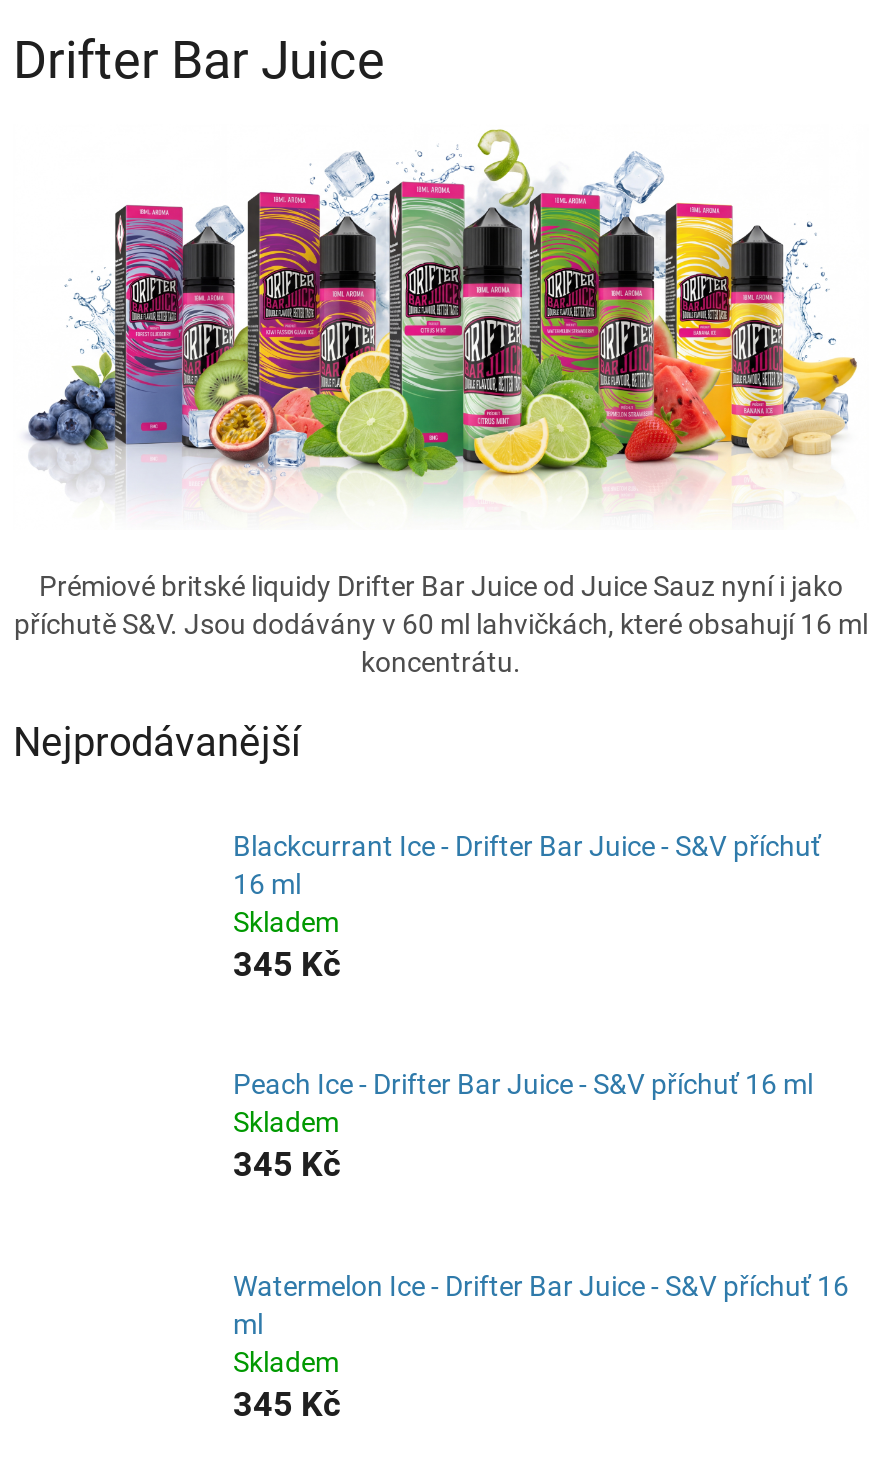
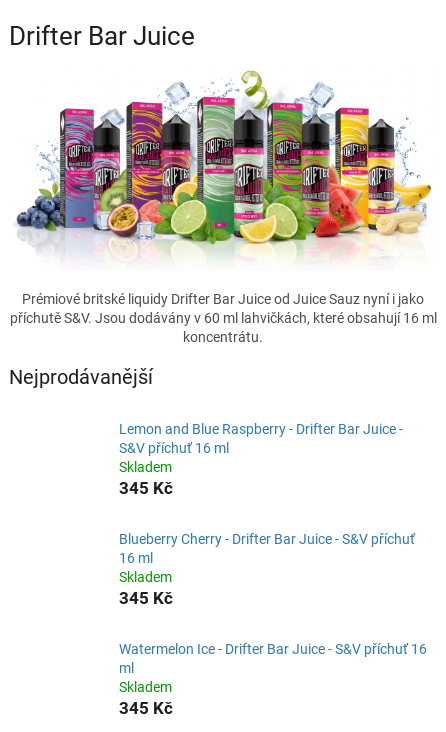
[233,829,821,899] Blackcurrant Ice - Drifter Bar Juice - S&V příchuť | 16 ml -> [119,421,403,456] Lemon and Blue Raspberry - Drifter Bar Juice - | S&V příchuť 16 ml
[233,1068,813,1100] Peach Ice - Drifter Bar Juice - S&V příchuť 16 ml -> [119,531,415,566] Blueberry Cherry - Drifter Bar Juice - S&V příchuť | 16 ml

